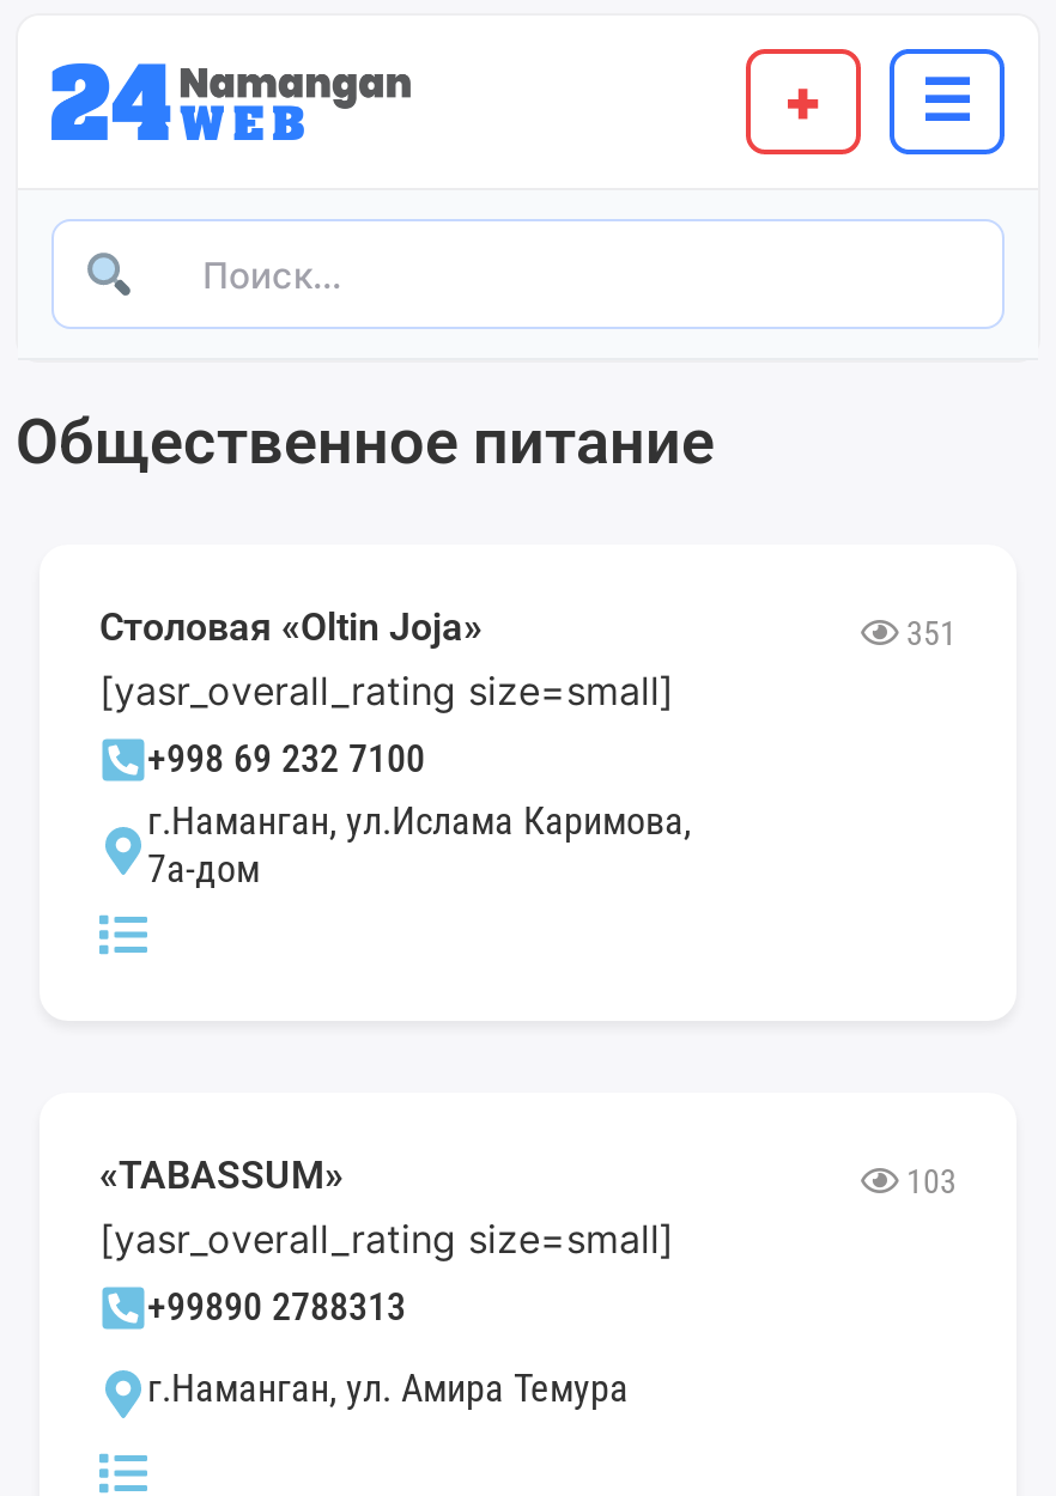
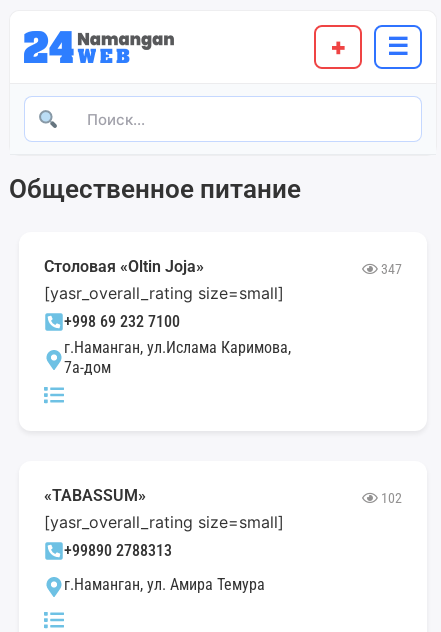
[899,614,957,652] 351 -> [378,261,402,277] 347
[899,1162,957,1200] 103 -> [378,490,402,506] 102

